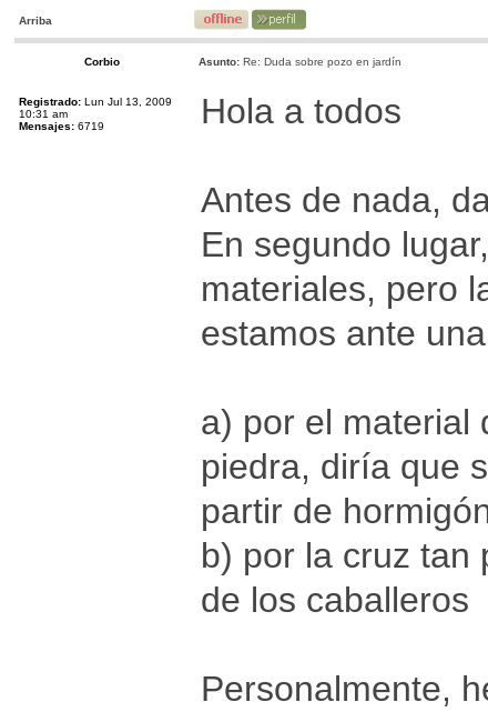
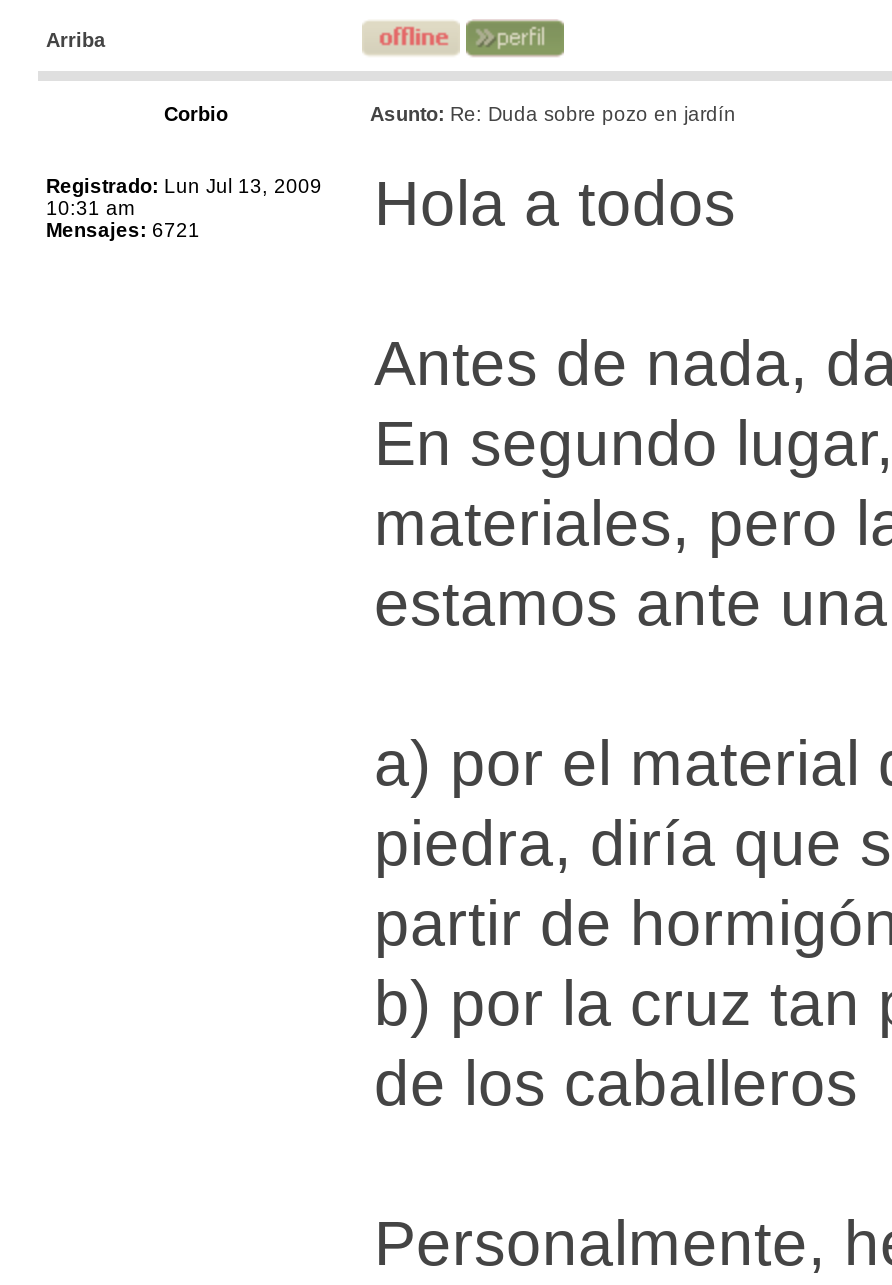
[19,120,104,132] Mensajes: 6719 -> [46,219,200,241] Mensajes: 6721

